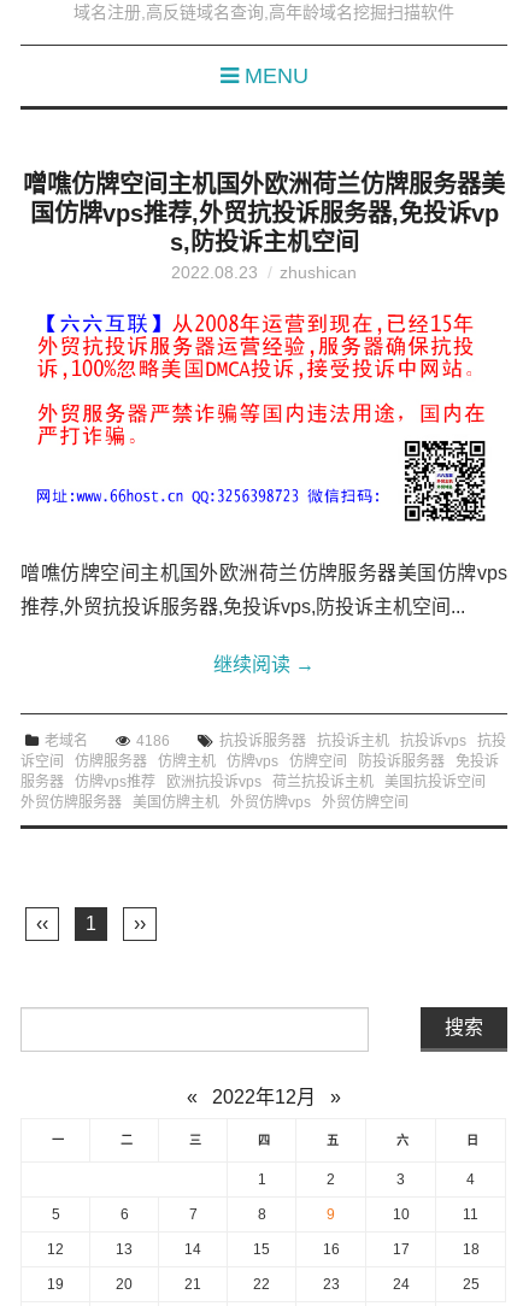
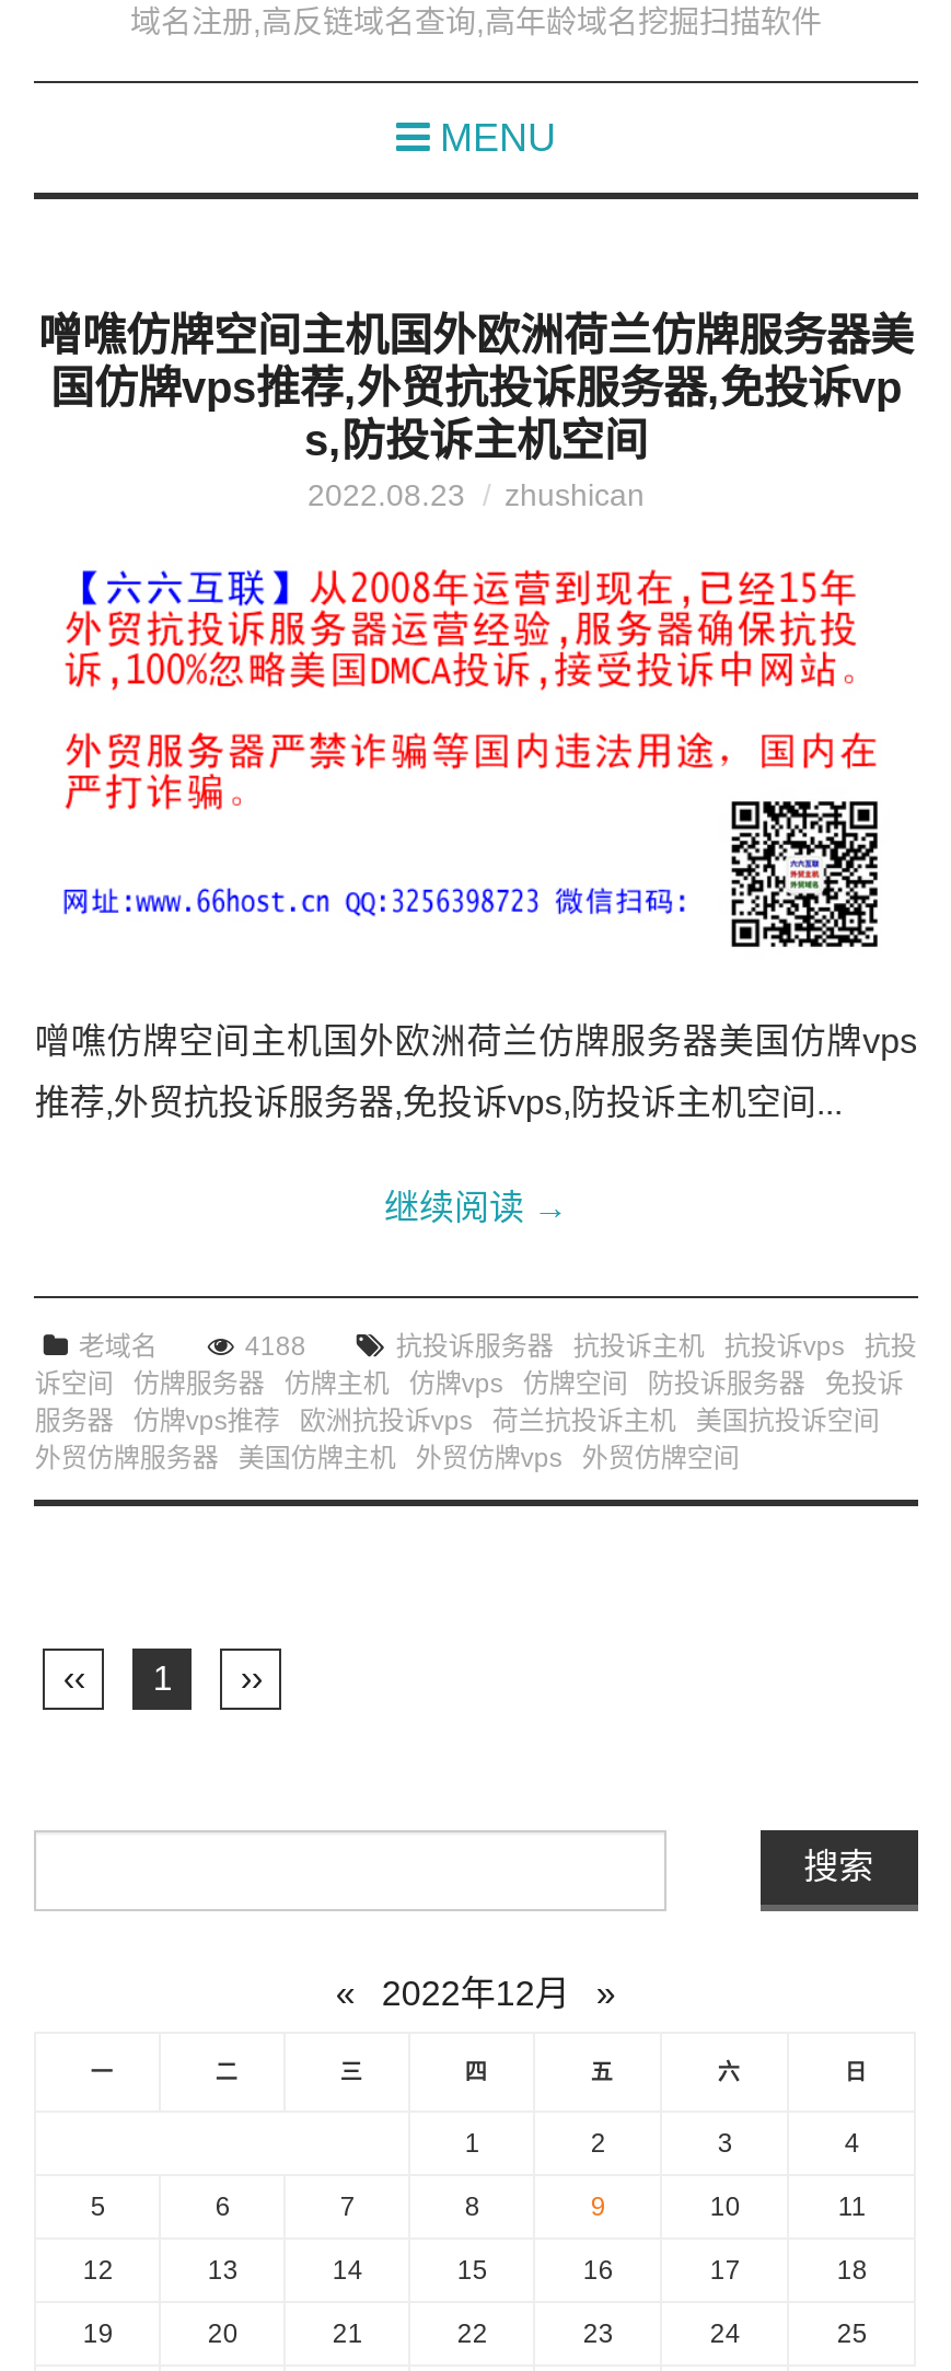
[137,732,170,749] 4186 -> [245,1330,306,1361] 4188

